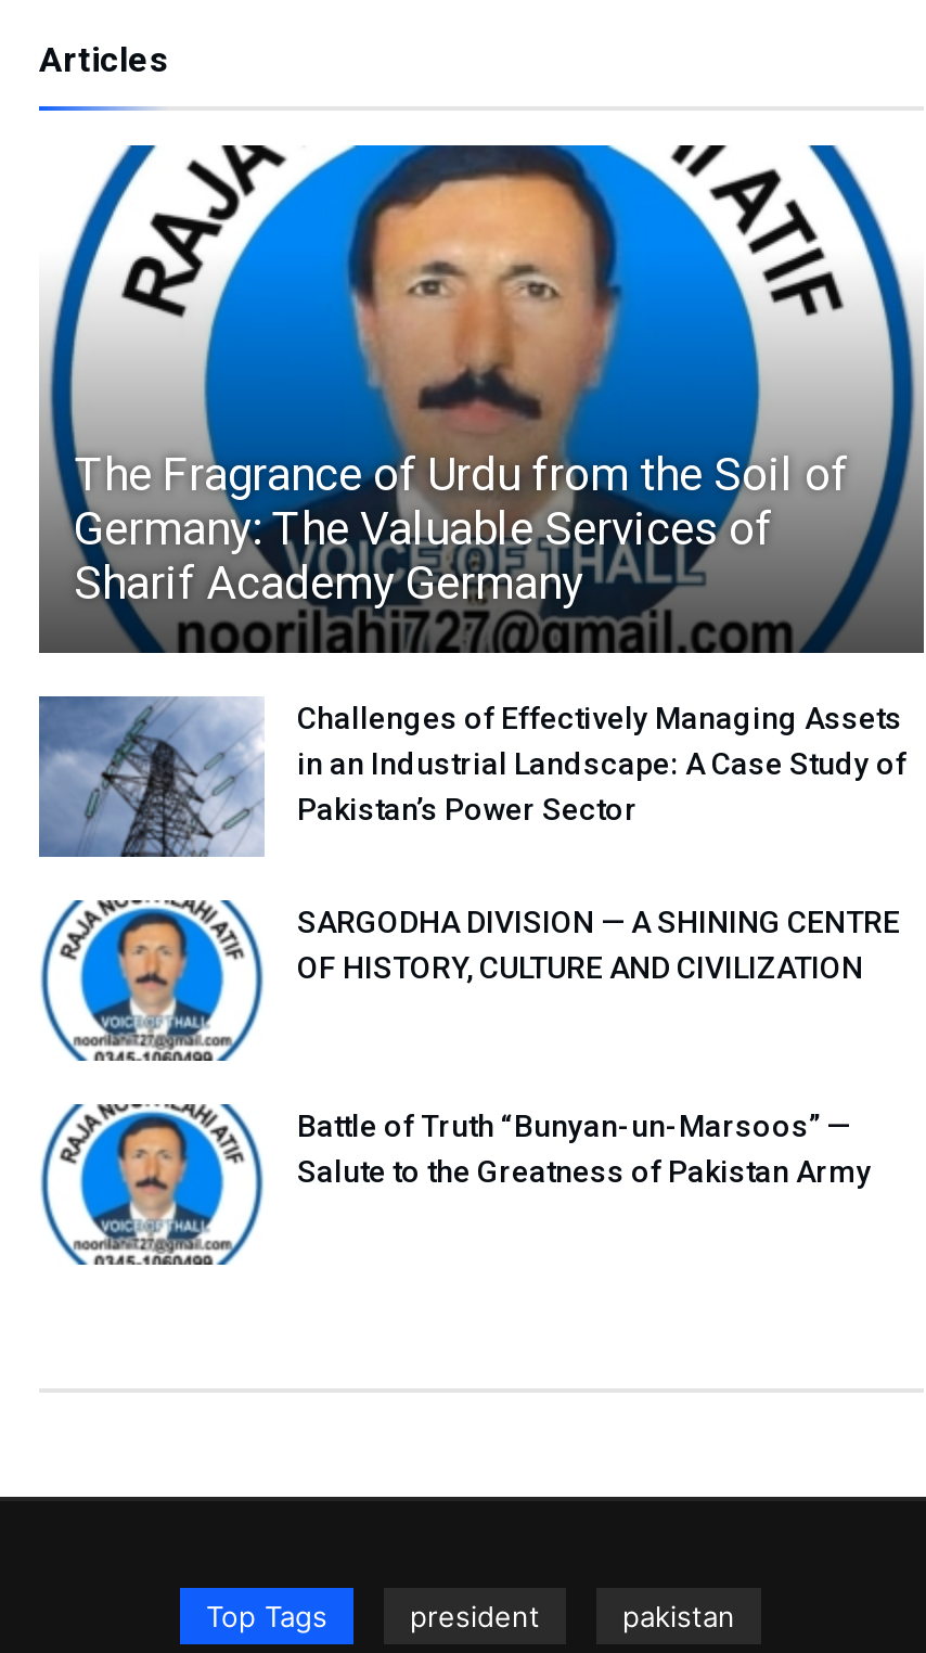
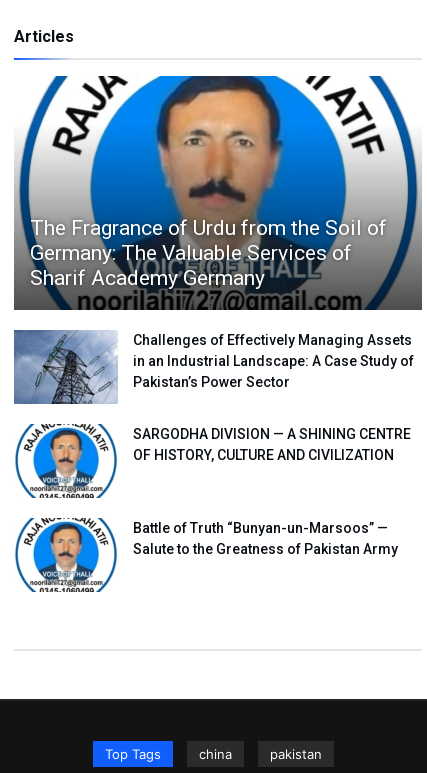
[410,1599,540,1633] president -> [198,746,231,762] china

